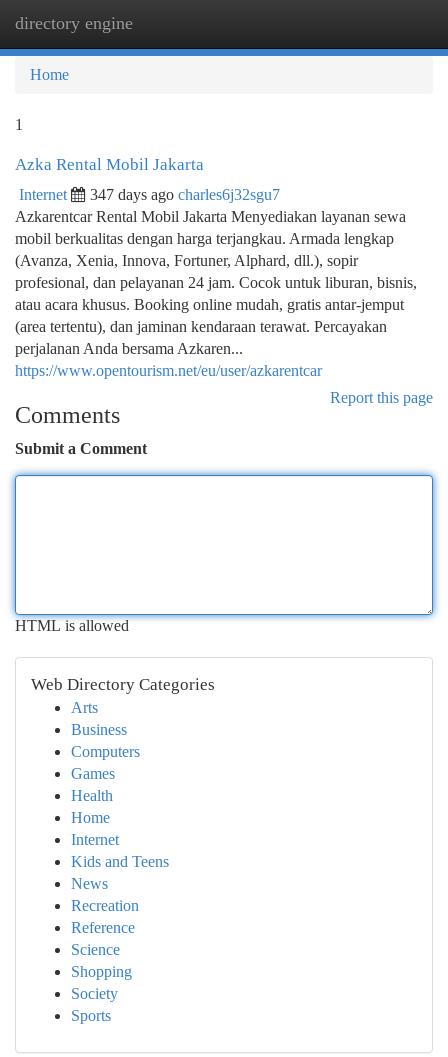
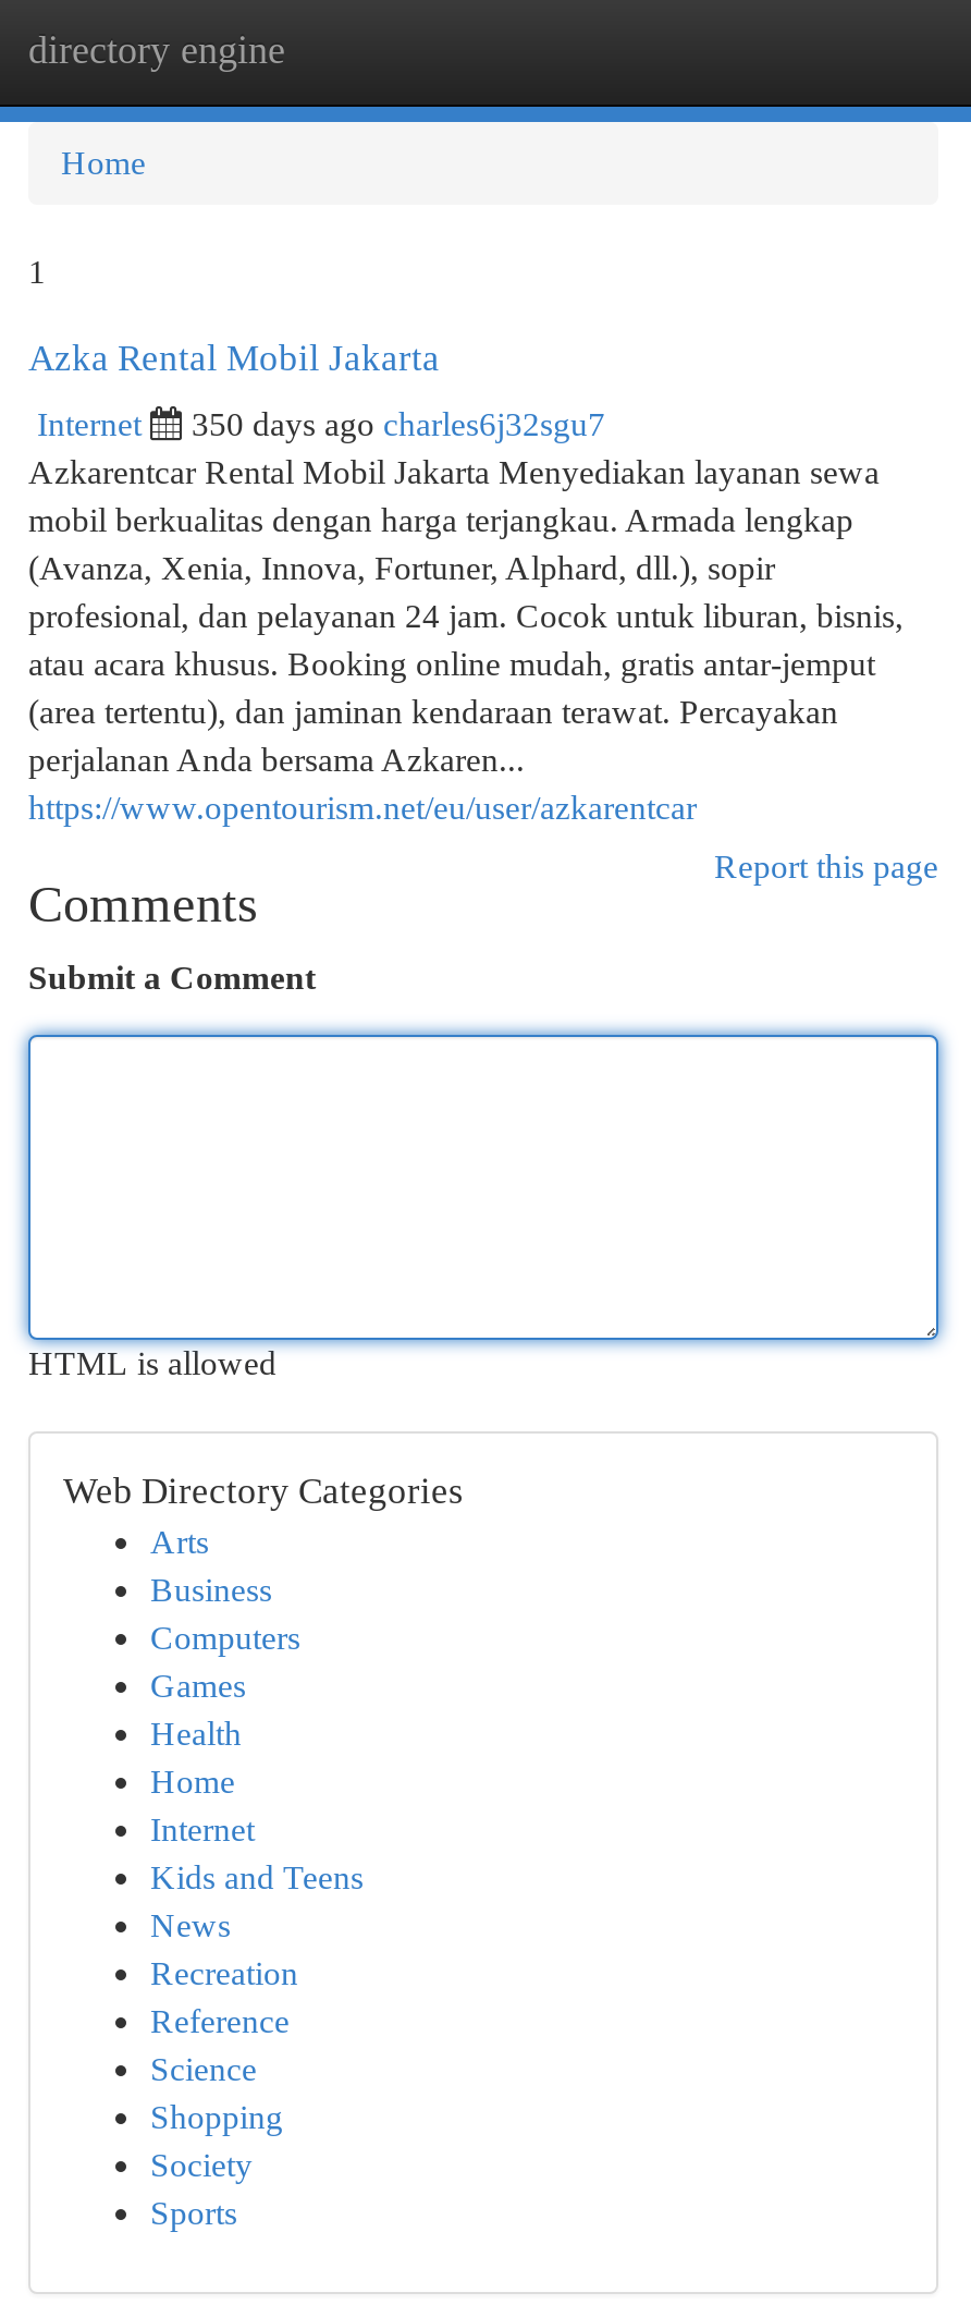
[90,186,280,203] 347 days ago charles6j32sgu7 -> [192,405,605,442] 350 days ago charles6j32sgu7

